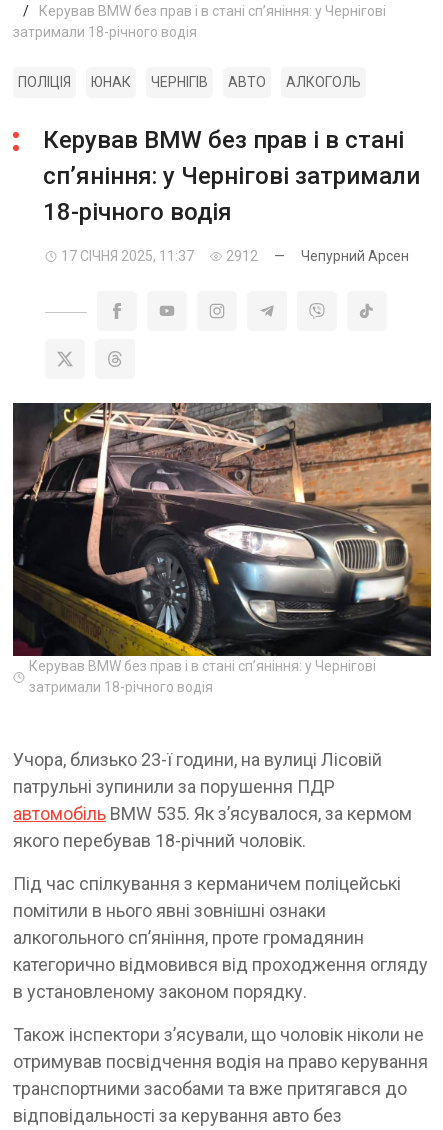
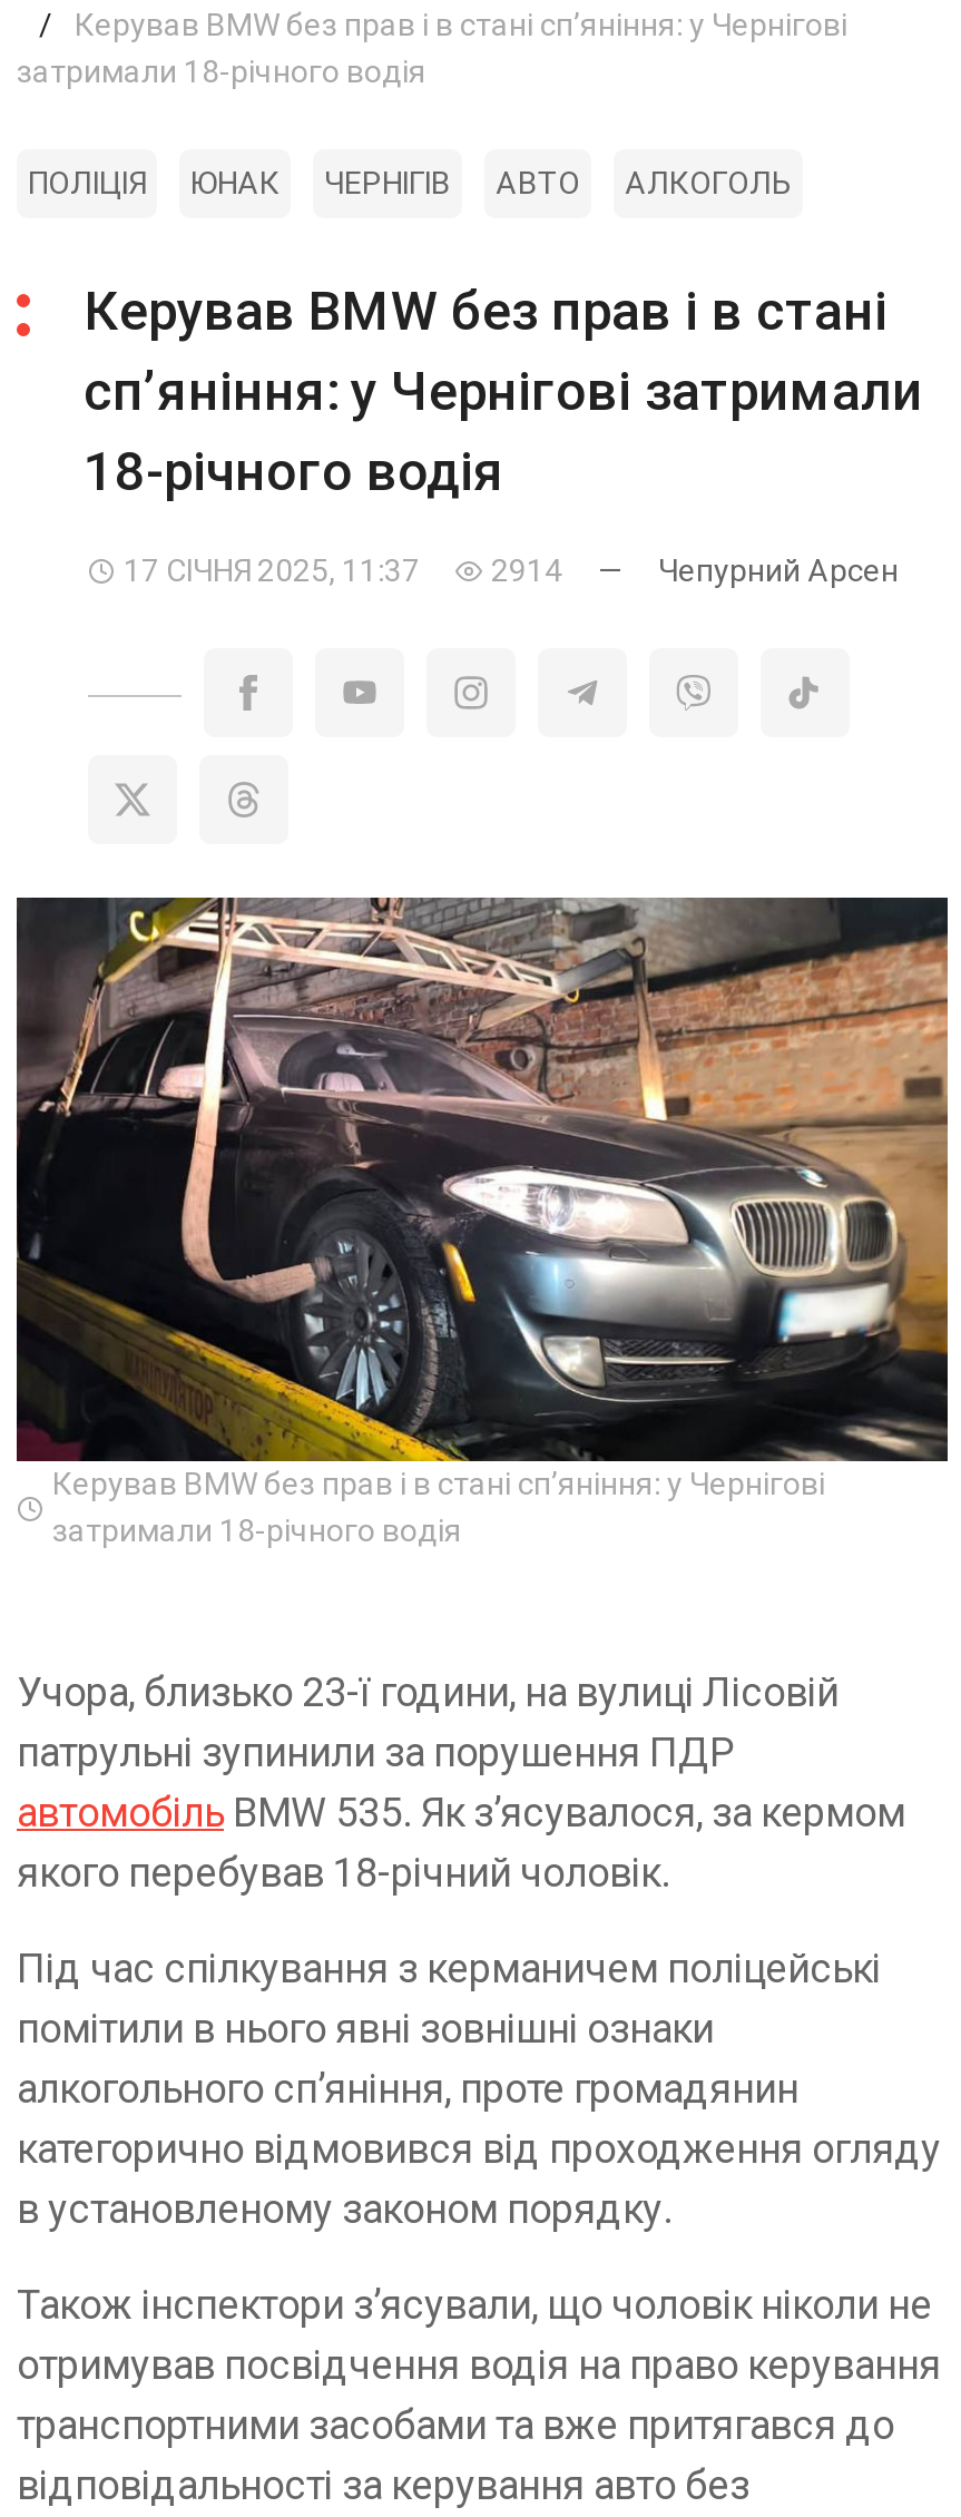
[226,248,258,264] 2912 -> [491,552,562,588] 2914

